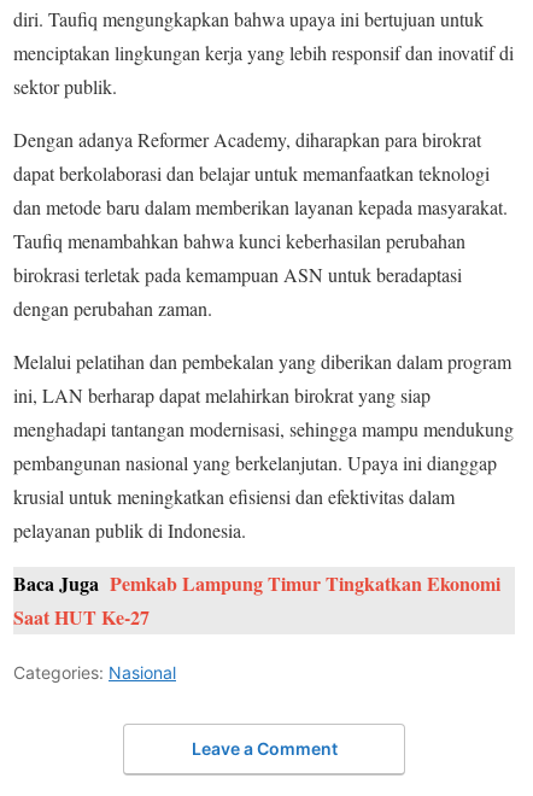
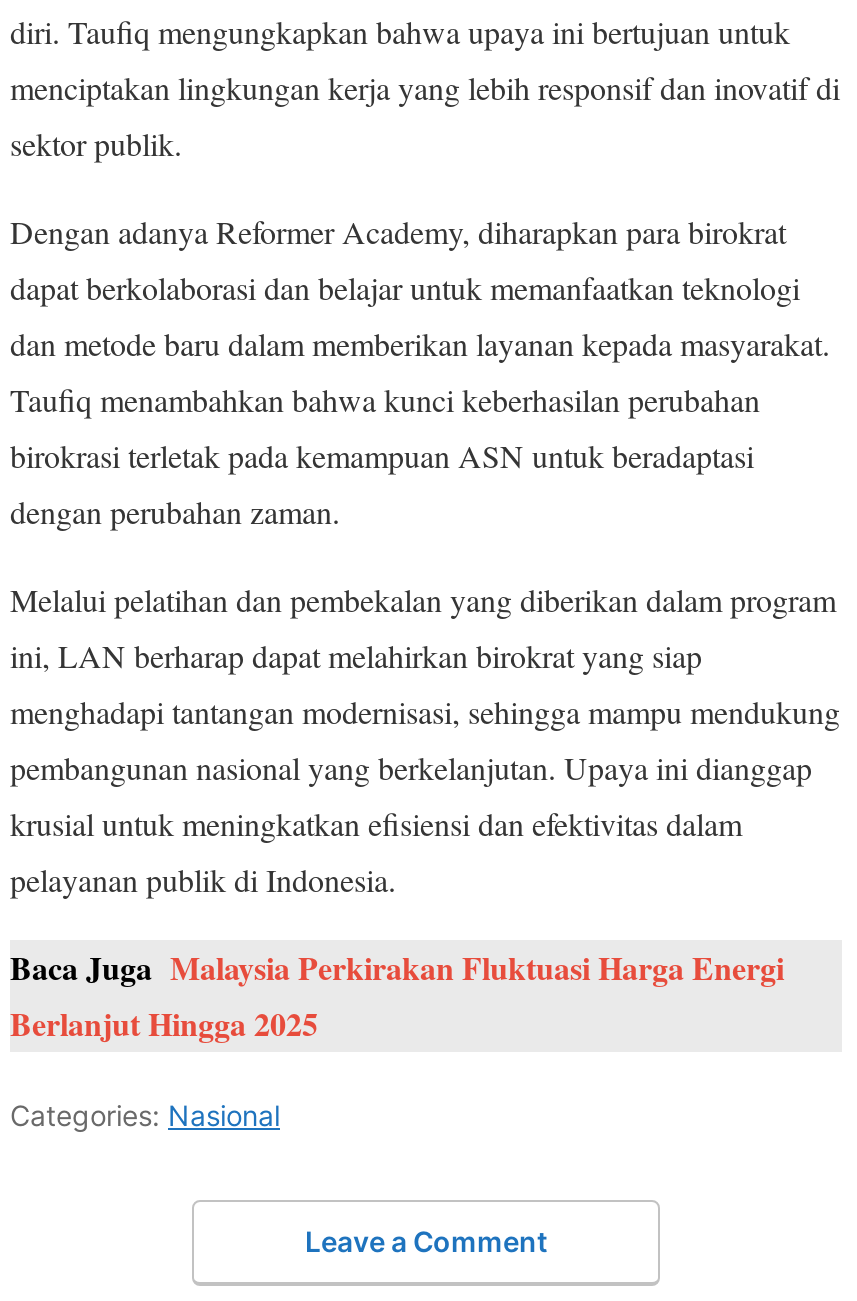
[13,570,500,631] Baca Juga Pemkab Lampung Timur Tingkatkan Ekonomi | Saat HUT Ke-27 -> [10,945,784,1047] Baca Juga Malaysia Perkirakan Fluktuasi Harga Energi | Berlanjut Hingga 2025

